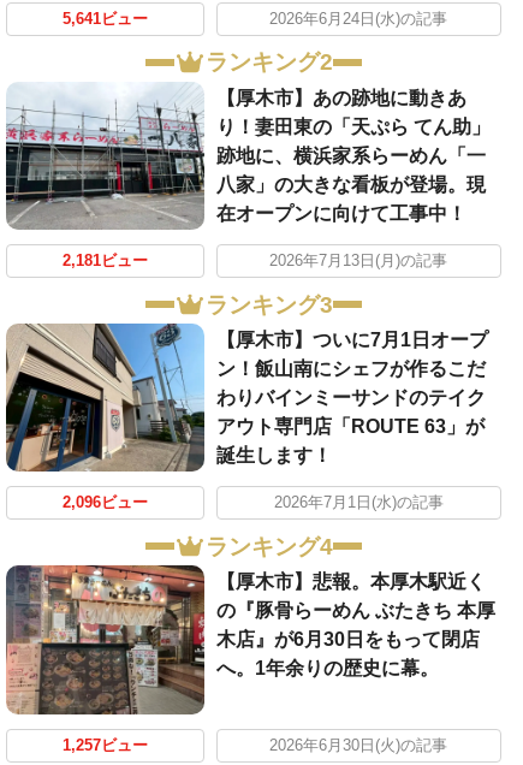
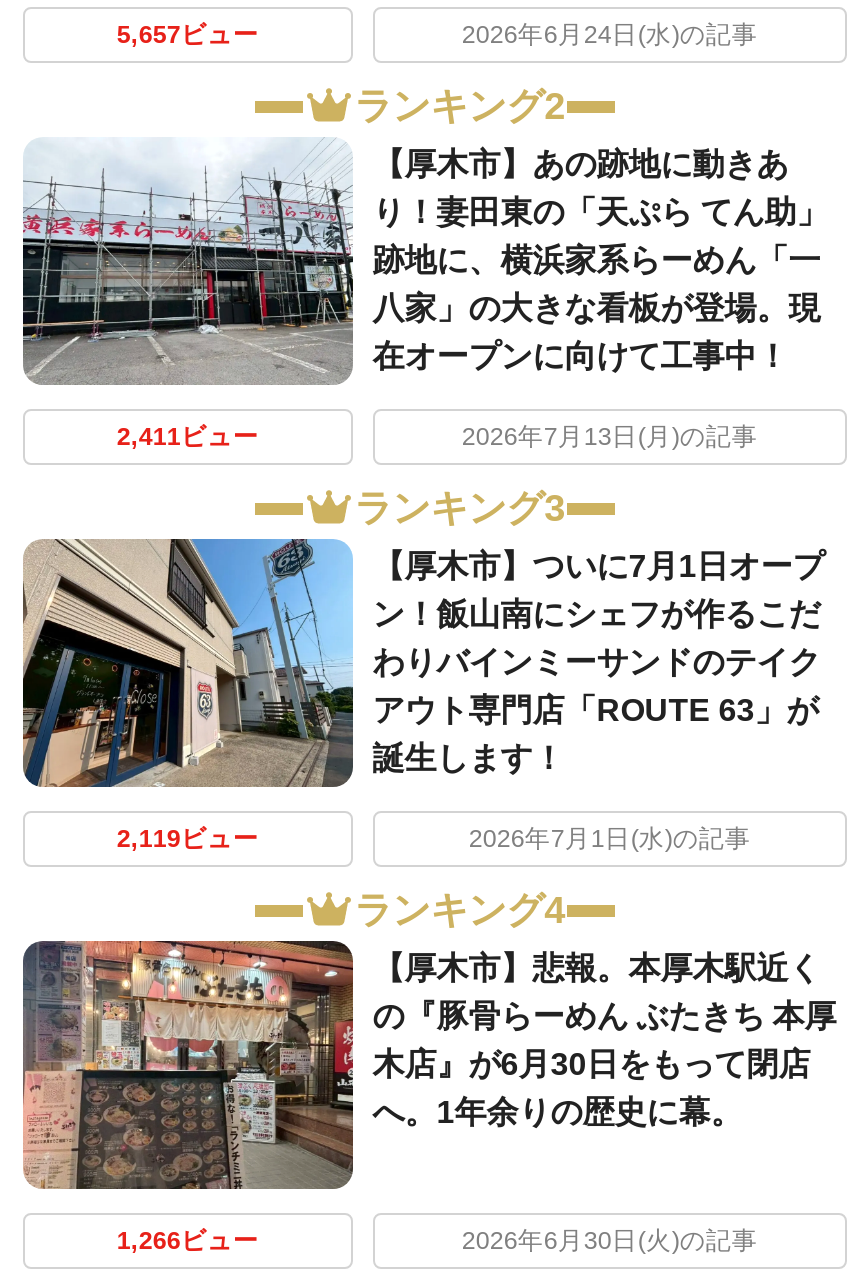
[62,11,148,28] 5,641ビュー -> [117,21,259,49] 5,657ビュー
[62,253,148,270] 2,181ビュー -> [117,423,259,451] 2,411ビュー
[62,495,148,512] 2,096ビュー -> [117,825,259,853] 2,119ビュー
[62,737,148,754] 1,257ビュー -> [117,1227,259,1255] 1,266ビュー

